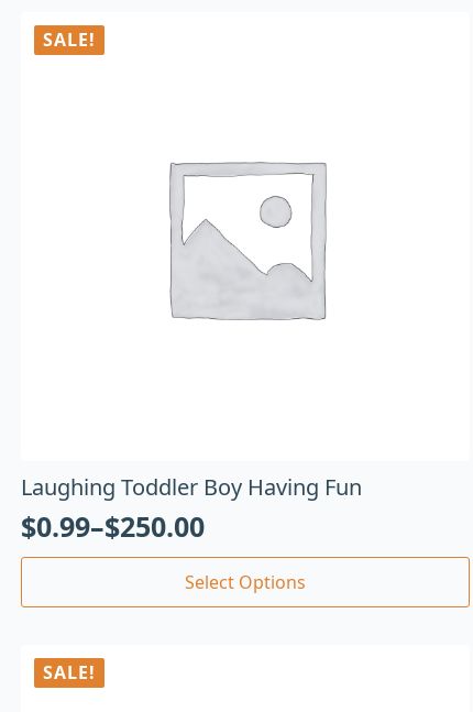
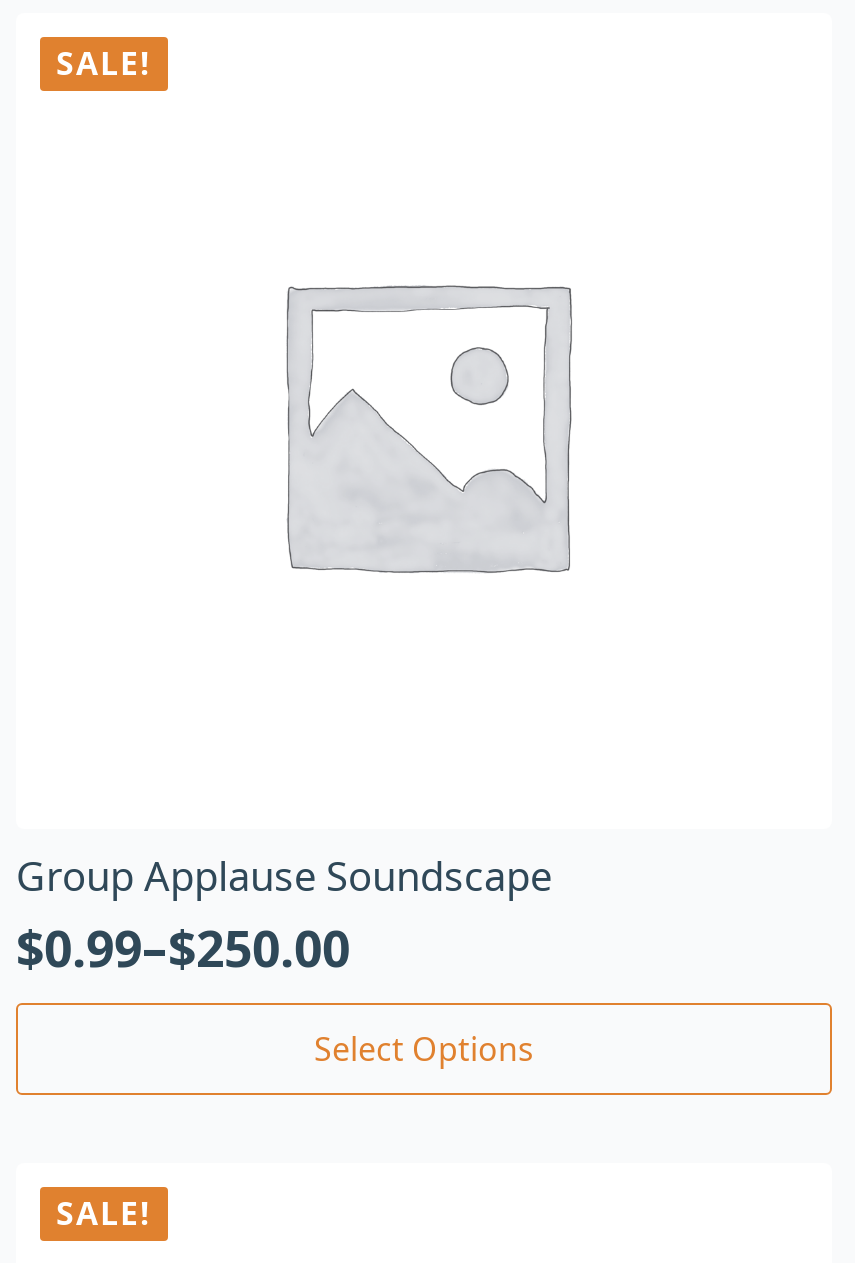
[21,473,362,502] Laughing Toddler Boy Having Fun -> [16,850,552,904] Group Applause Soundscape

